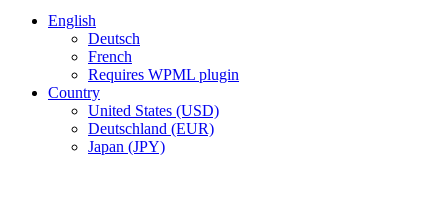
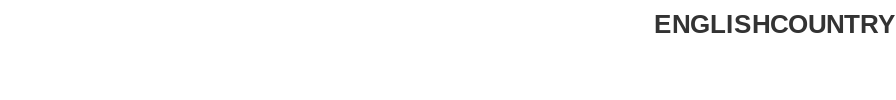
[48,12,239,155] English | Deutsch | French | Requires WPML plugin | Country | United States (USD) | Deutschland (EUR) | Japan (JPY) -> [654,9,896,39] ENGLISHCOUNTRY

